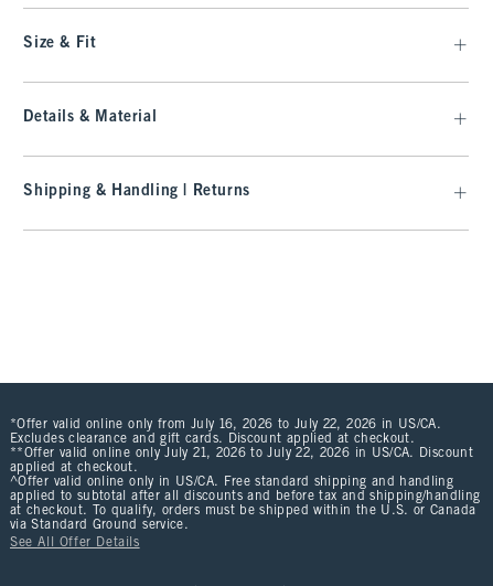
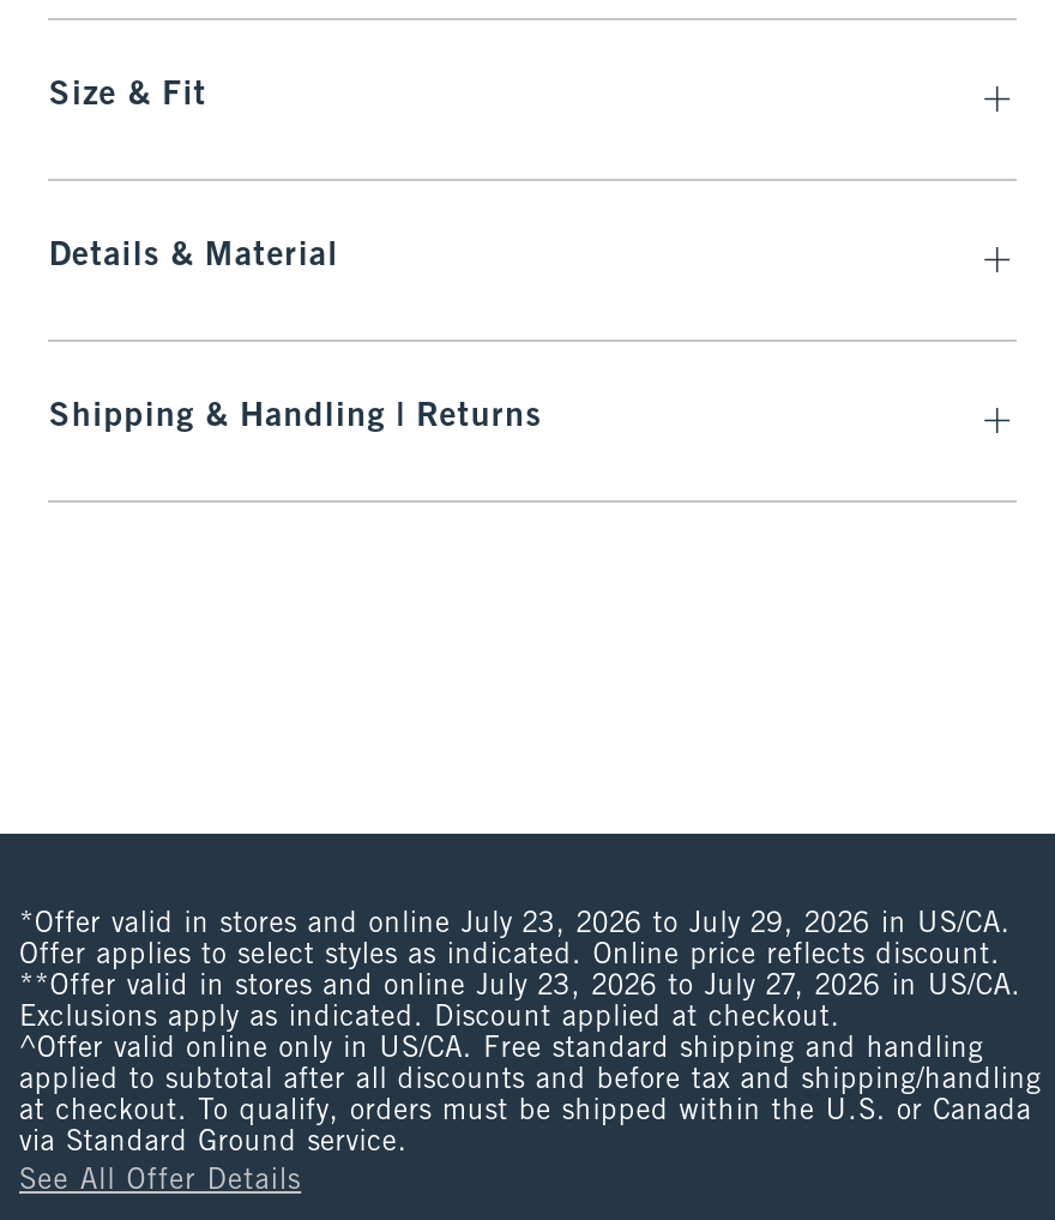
[10,418,473,475] *Offer valid online only from July 16, 2026 to July 22, 2026 in US/CA. | Excludes clearance and gift cards. Discount applied at checkout. | **Offer valid online only July 21, 2026 to July 22, 2026 in US/CA. Discount | applied at checkout. -> [19,911,1021,1033] *Offer valid in stores and online July 23, 2026 to July 29, 2026 in US/CA. | Offer applies to select styles as indicated. Online price reflects discount. | **Offer valid in stores and online July 23, 2026 to July 27, 2026 in US/CA. | Exclusions apply as indicated. Discount applied at checkout.

